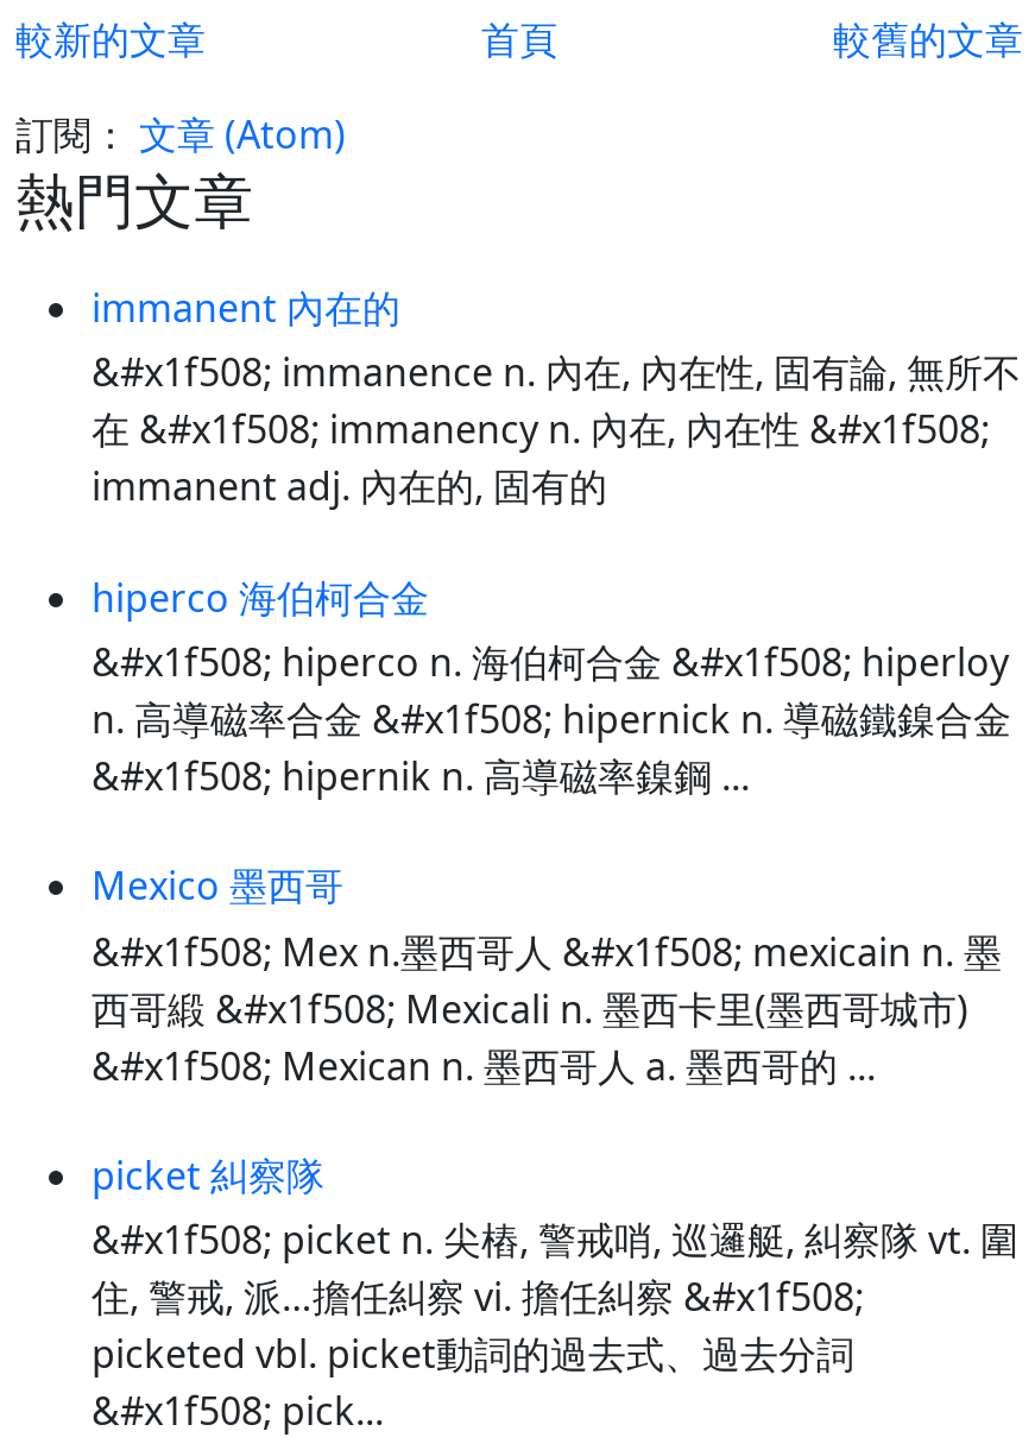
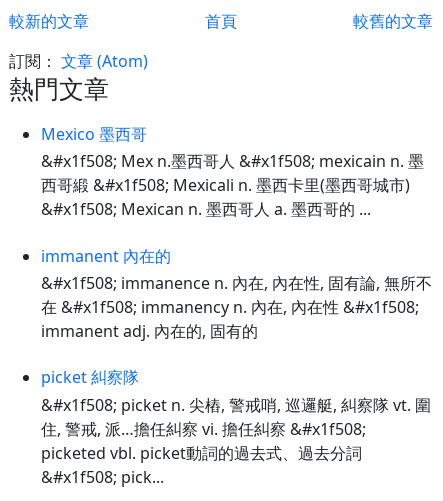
moved [91,282,1021,513] -> [41,245,432,342]: immanent 內在的 | &#x1f508; immanence n. 內在, 內在性, 固有論, 無所不 | 在 &#x1f508; immanency n. 內在, 內在性 &#x1f508; | immanent adj. 內在的, 固有的
[91,571,1011,802] hiperco 海伯柯合金 | &#x1f508; hiperco n. 海伯柯合金 &#x1f508; hiperloy | n. 高導磁率合金 &#x1f508; hipernick n. 導磁鐵鎳合金 | &#x1f508; hipernik n. 高導磁率鎳鋼 ... -> none
moved [91,860,1002,1091] -> [41,123,424,220]: Mexico 墨西哥 | &#x1f508; Mex n.墨西哥人 &#x1f508; mexicain n. 墨 | 西哥緞 &#x1f508; Mexicali n. 墨西卡里(墨西哥城市) | &#x1f508; Mexican n. 墨西哥人 a. 墨西哥的 ...

